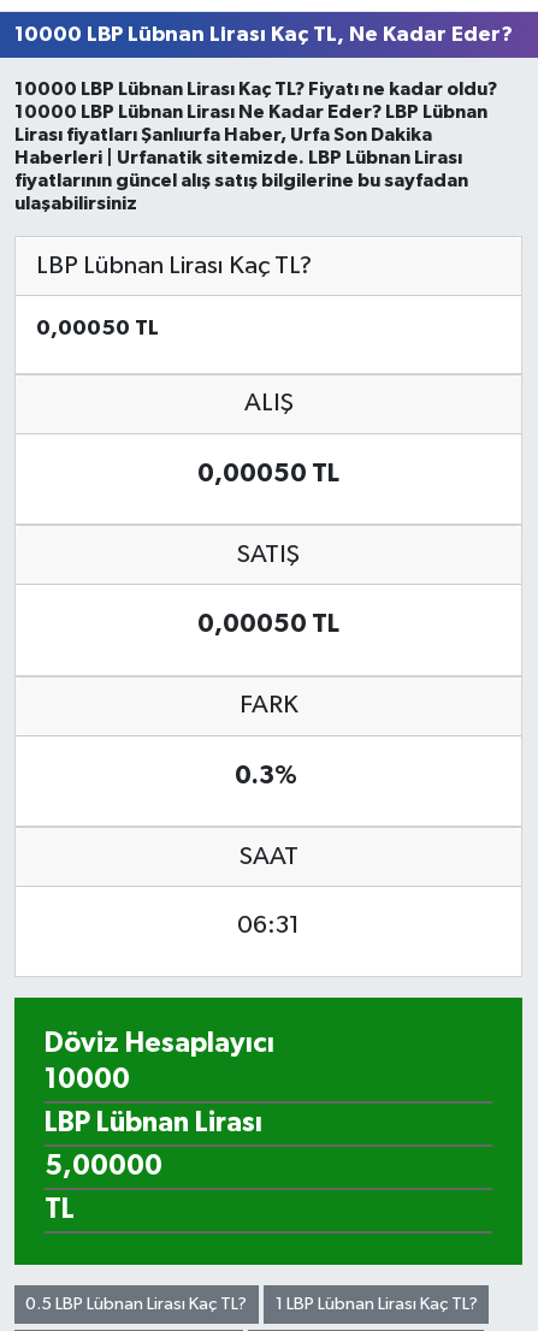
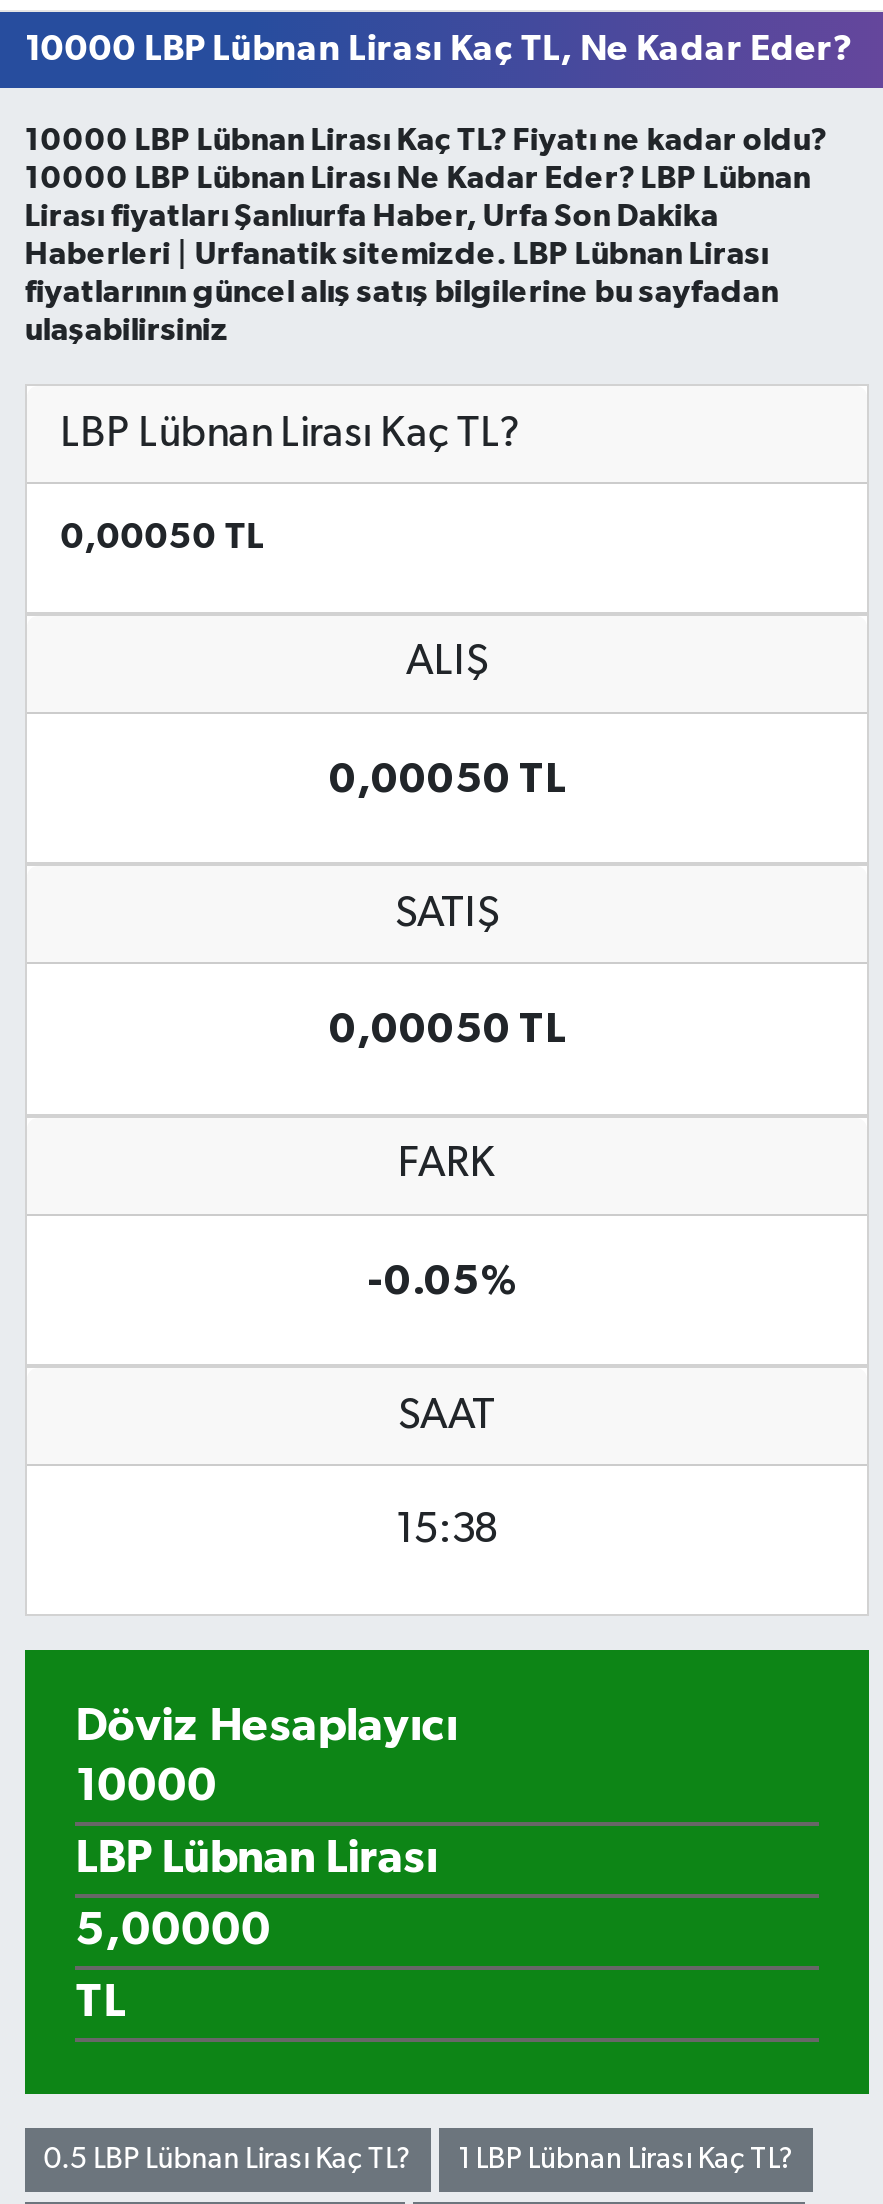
[235,763,302,788] 0.3% -> [368,1260,526,1302] -0.05%
[237,913,300,939] 06:31 -> [396,1509,498,1553] 15:38

